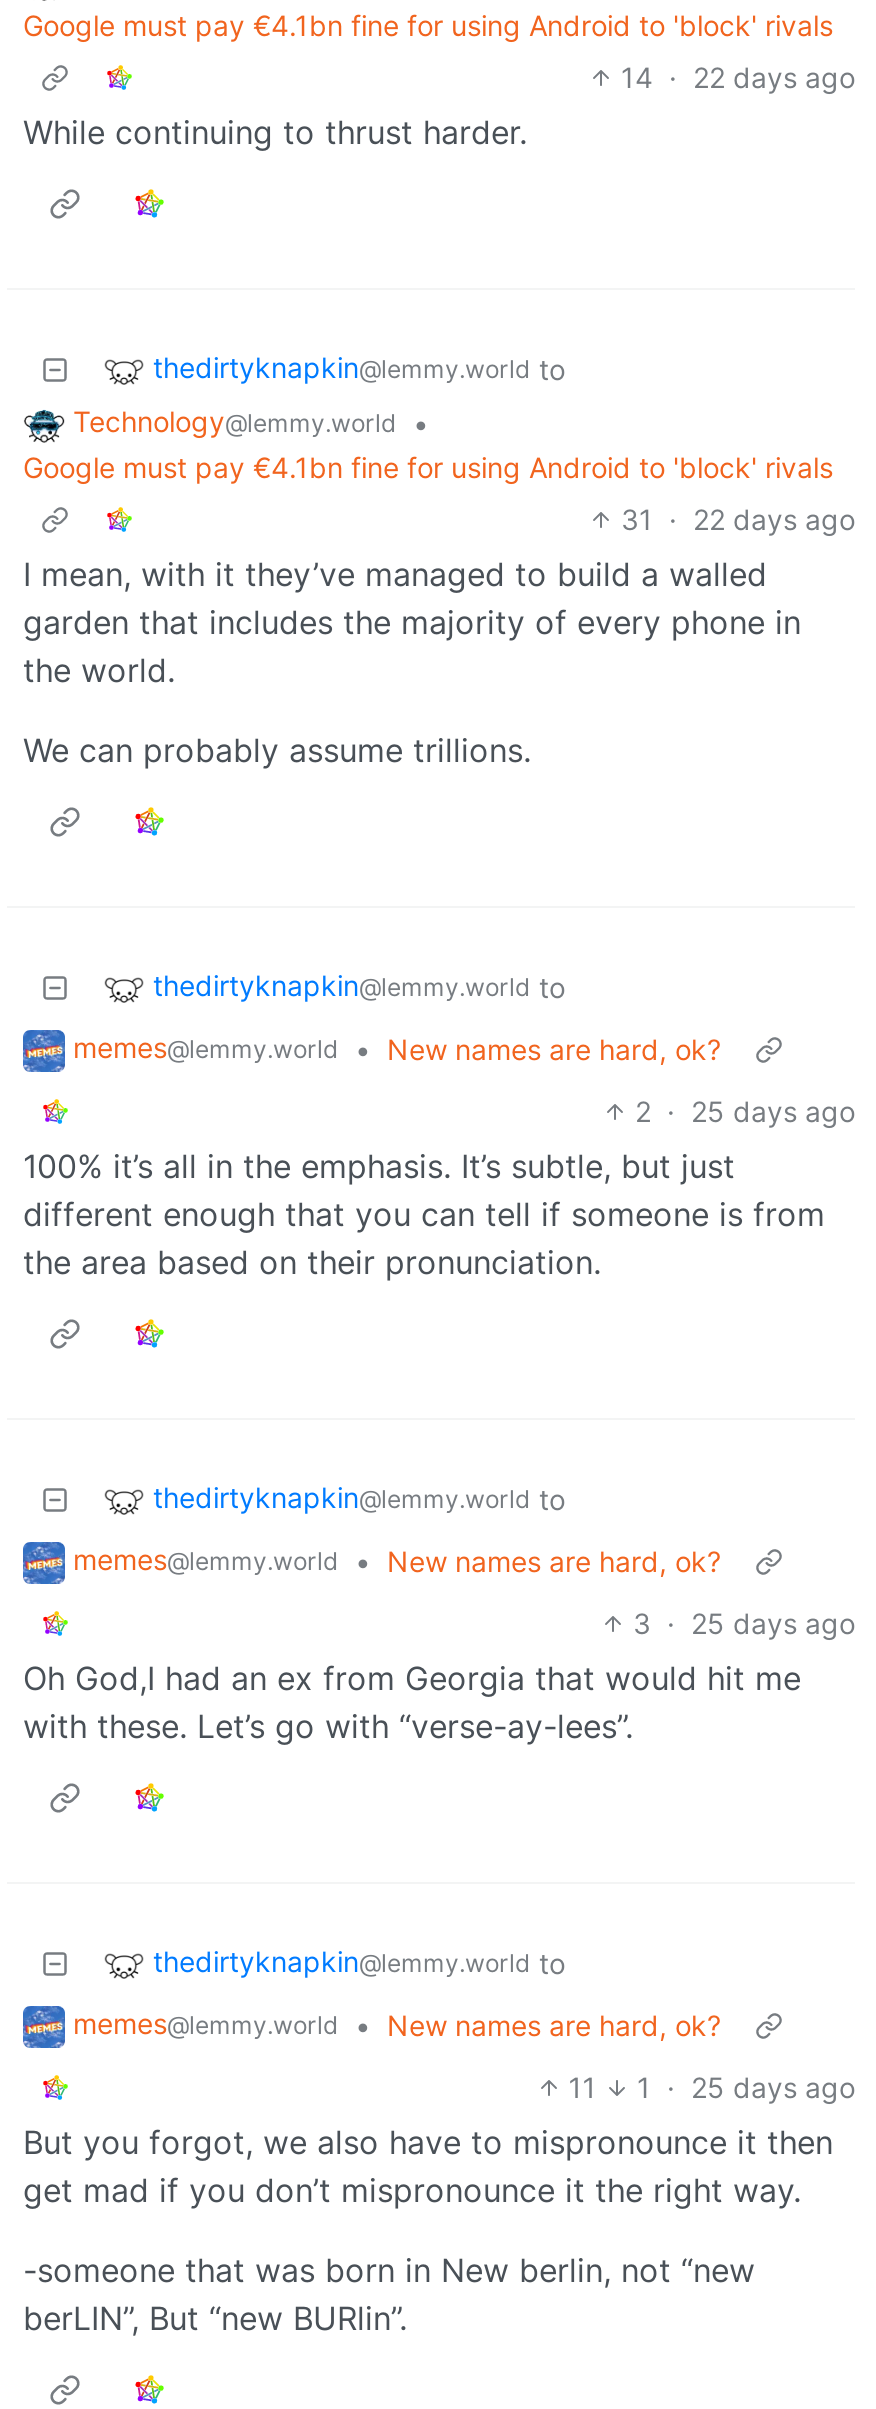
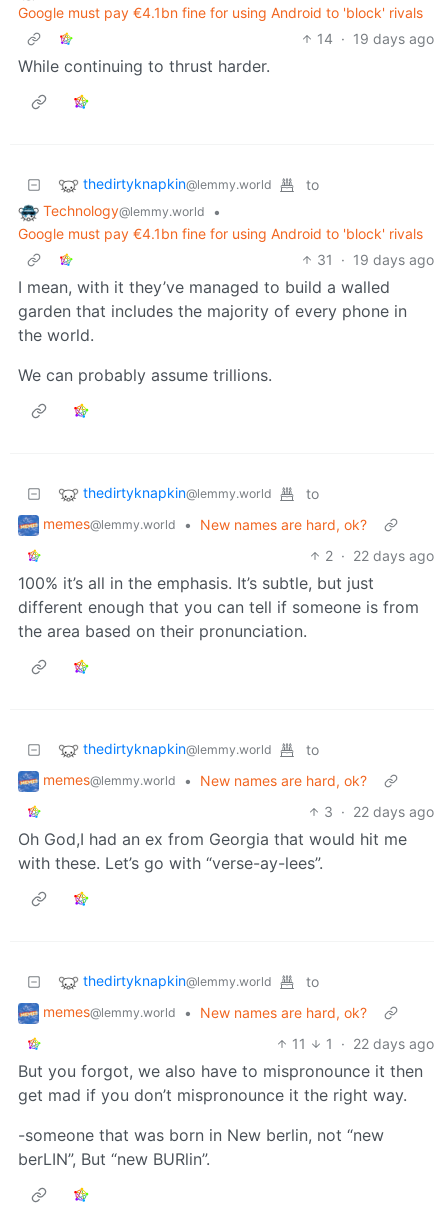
[621,60,855,94] 14 · 22 days ago -> [317,30,434,47] 14 · 19 days ago
[621,502,855,536] 31 · 22 days ago -> [317,251,434,268] 31 · 19 days ago
[635,1094,855,1128] 2 · 25 days ago -> [325,547,434,564] 2 · 22 days ago
[633,1606,855,1640] 3 · 25 days ago -> [324,803,434,820] 3 · 22 days ago
[569,2070,855,2104] 11 1 · 25 days ago -> [292,1035,434,1052] 11 1 · 22 days ago

